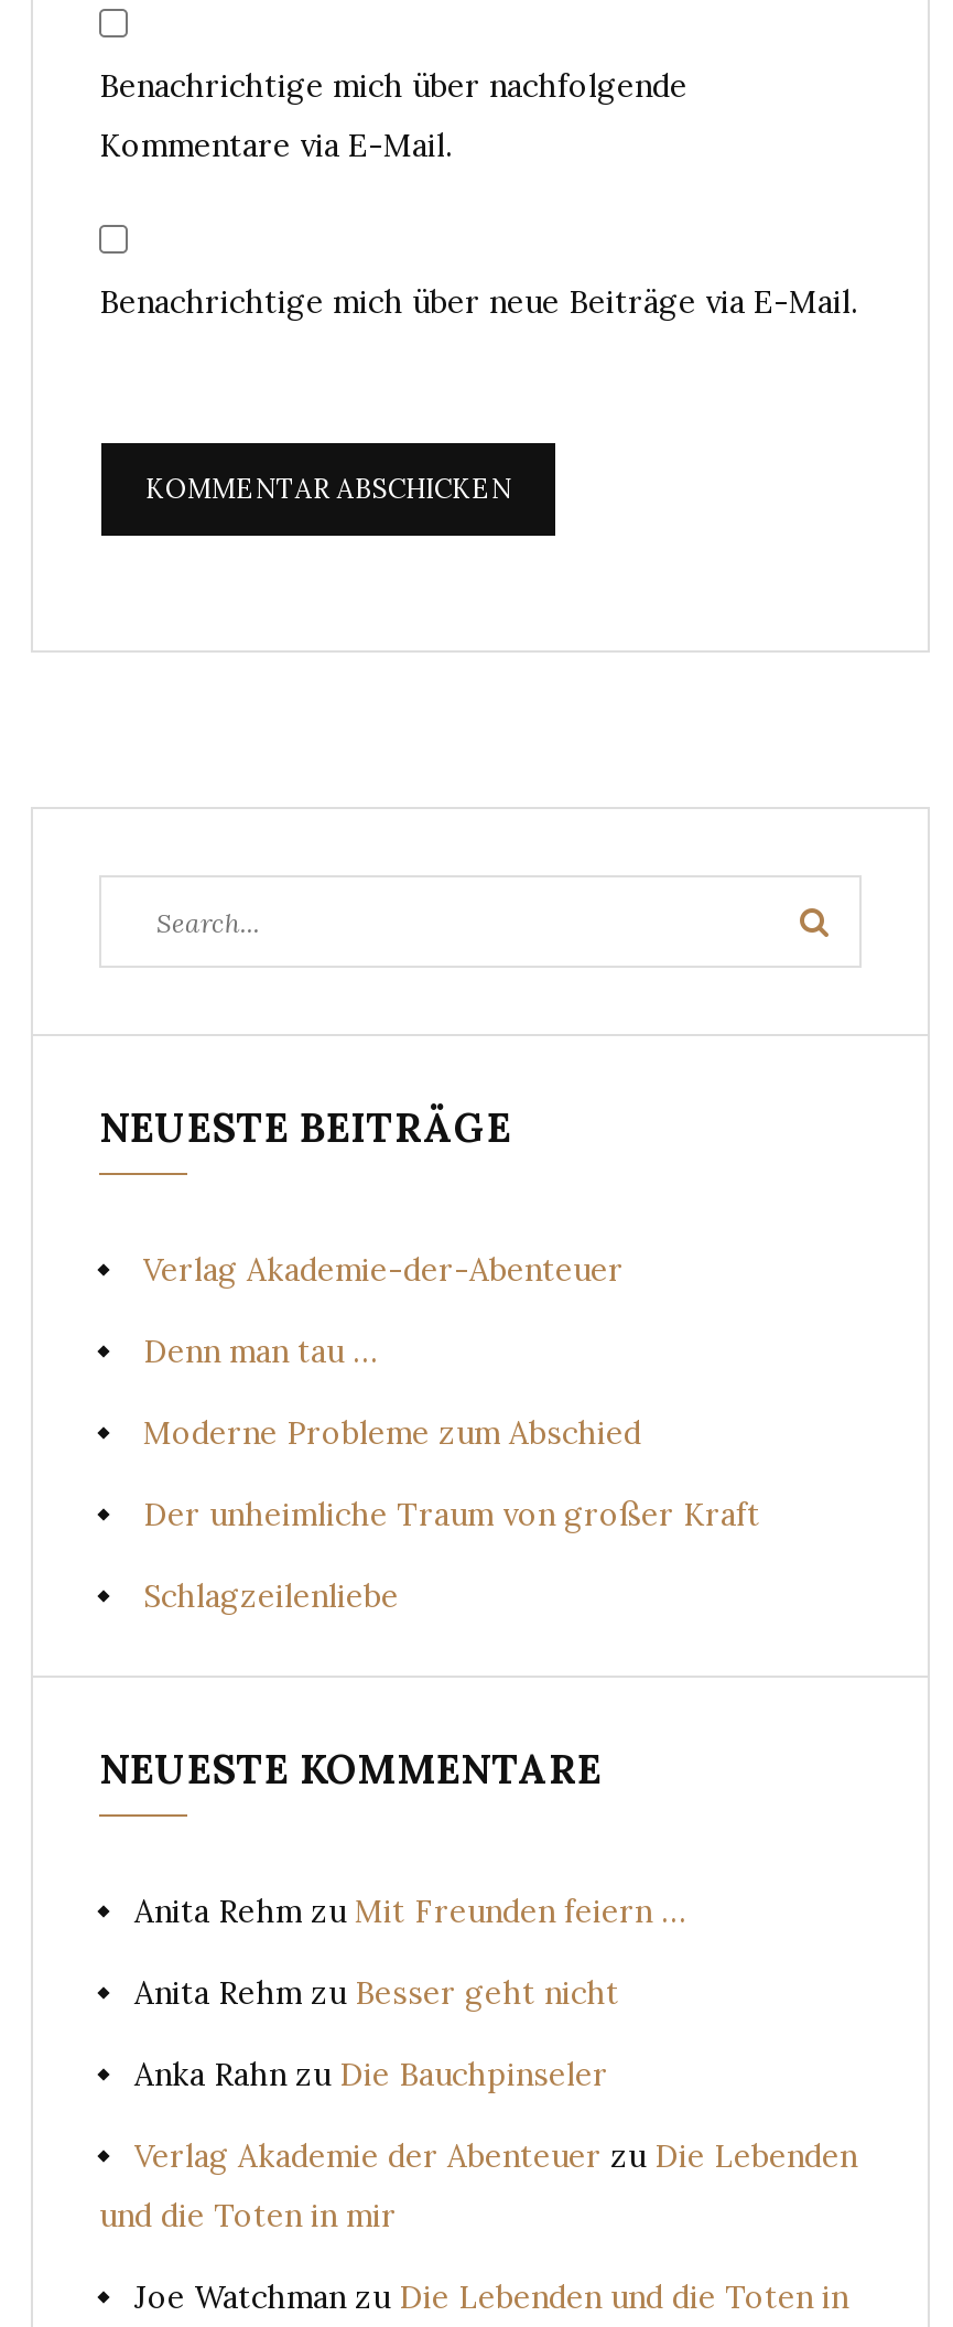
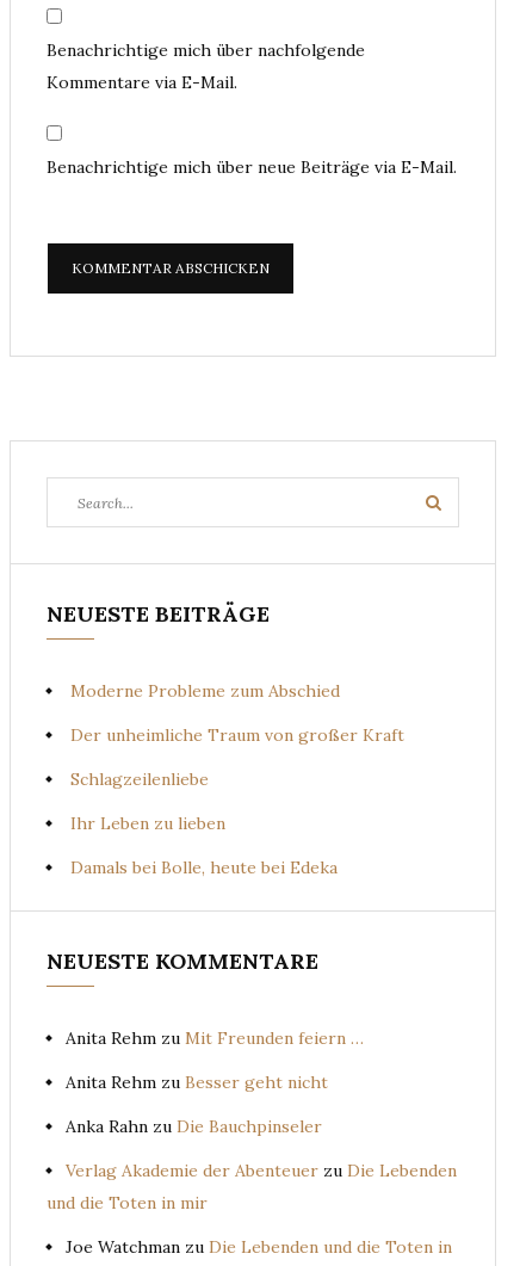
[143,1250,624,1371] Verlag Akademie-der-Abenteuer | Denn man tau … -> none
moved [143,1413,760,1616] -> [70,680,404,790]: Moderne Probleme zum Abschied | Der unheimliche Traum von großer Kraft | Schlagzeilenliebe
none -> [70,813,338,879] Ihr Leben zu lieben | Damals bei Bolle, heute bei Edeka

